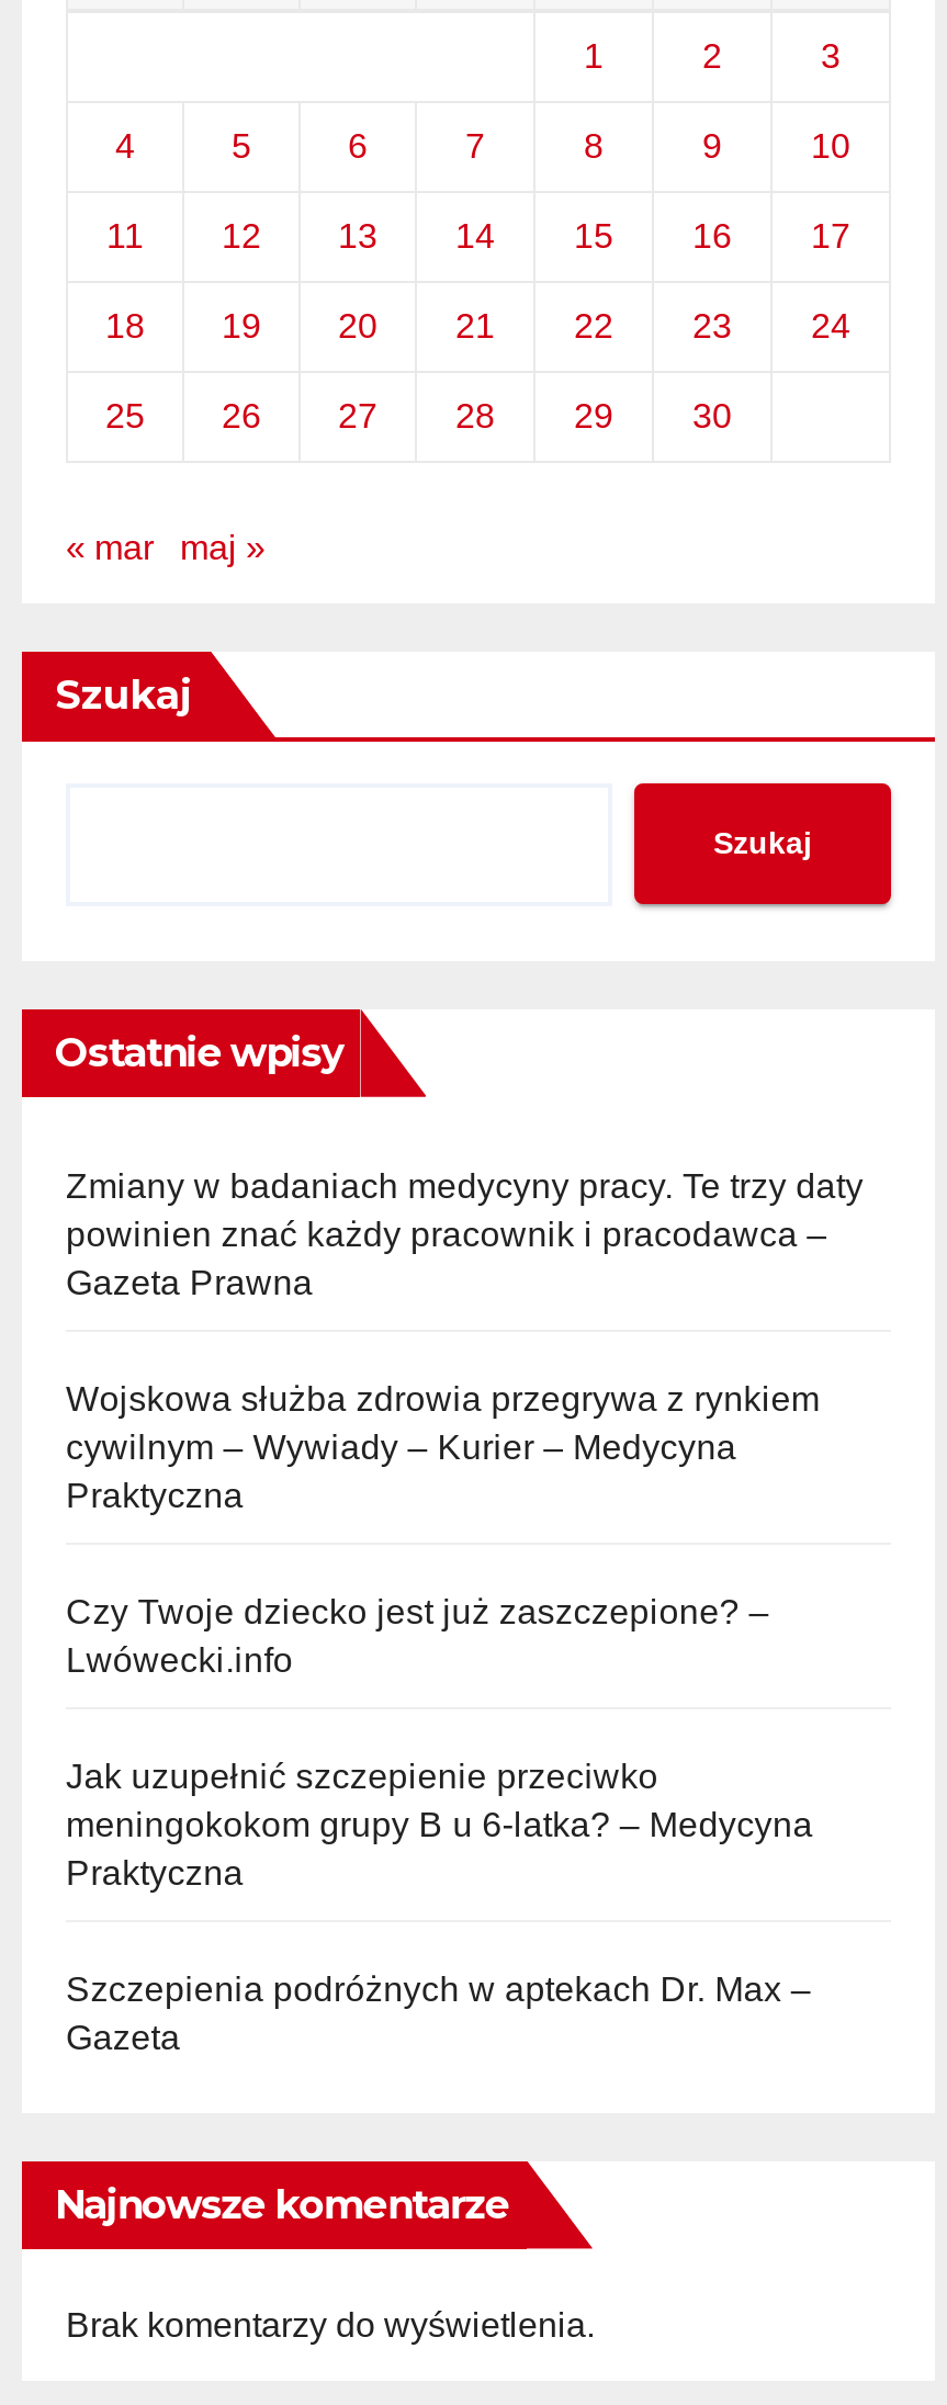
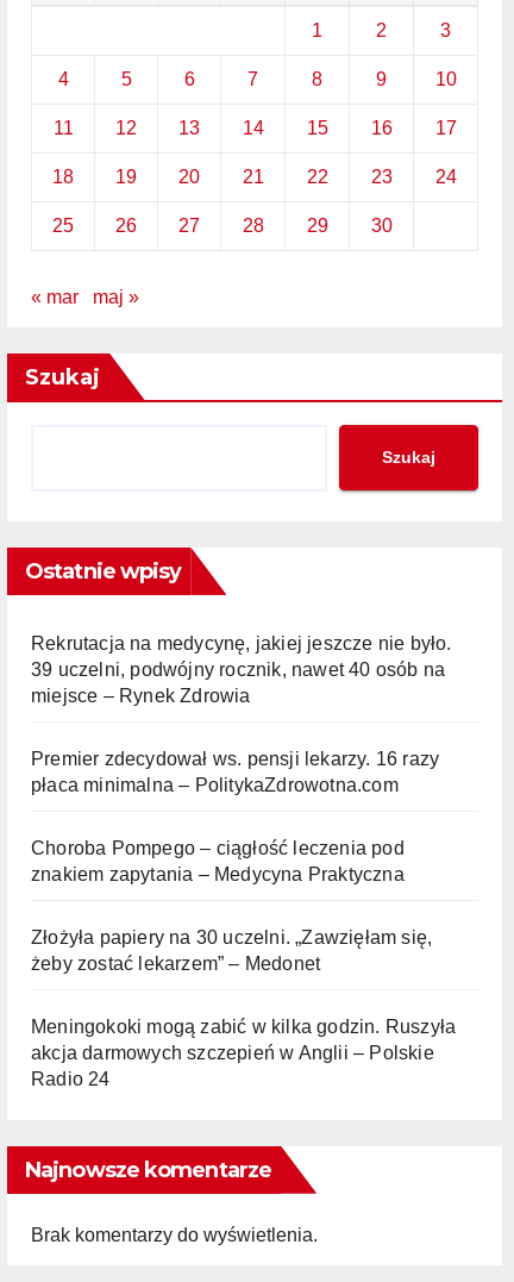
[66,1167,863,1301] Zmiany w badaniach medycyny pracy. Te trzy daty | powinien znać każdy pracownik i pracodawca – | Gazeta Prawna -> [31,633,452,706] Rekrutacja na medycynę, jakiej jeszcze nie było. | 39 uczelni, podwójny rocznik, nawet 40 osób na | miejsce – Rynek Zdrowia
[66,1380,820,1514] Wojskowa służba zdrowia przegrywa z rynkiem | cywilnym – Wywiady – Kurier – Medycyna | Praktyczna -> [31,748,439,795] Premier zdecydował ws. pensji lekarzy. 16 razy | płaca minimalna – PolitykaZdrowotna.com
[66,1593,769,1678] Czy Twoje dziecko jest już zaszczepione? – | Lwówecki.info -> [31,838,404,884] Choroba Pompego – ciągłość leczenia pod | znakiem zapytania – Medycyna Praktyczna
[66,1757,813,1891] Jak uzupełnić szczepienie przeciwko | meningokokom grupy B u 6-latka? – Medycyna | Praktyczna -> [31,927,432,973] Złożyła papiery na 30 uczelni. „Zawzięłam się, | żeby zostać lekarzem” – Medonet
[66,1970,811,2056] Szczepienia podróżnych w aptekach Dr. Max – | Gazeta -> [31,1016,456,1089] Meningokoki mogą zabić w kilka godzin. Ruszyła | akcja darmowych szczepień w Anglii – Polskie | Radio 24

